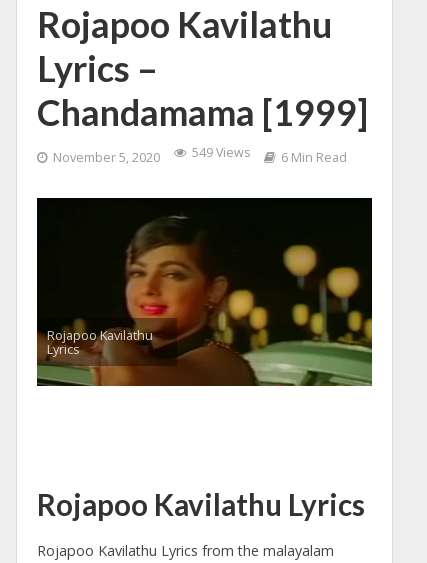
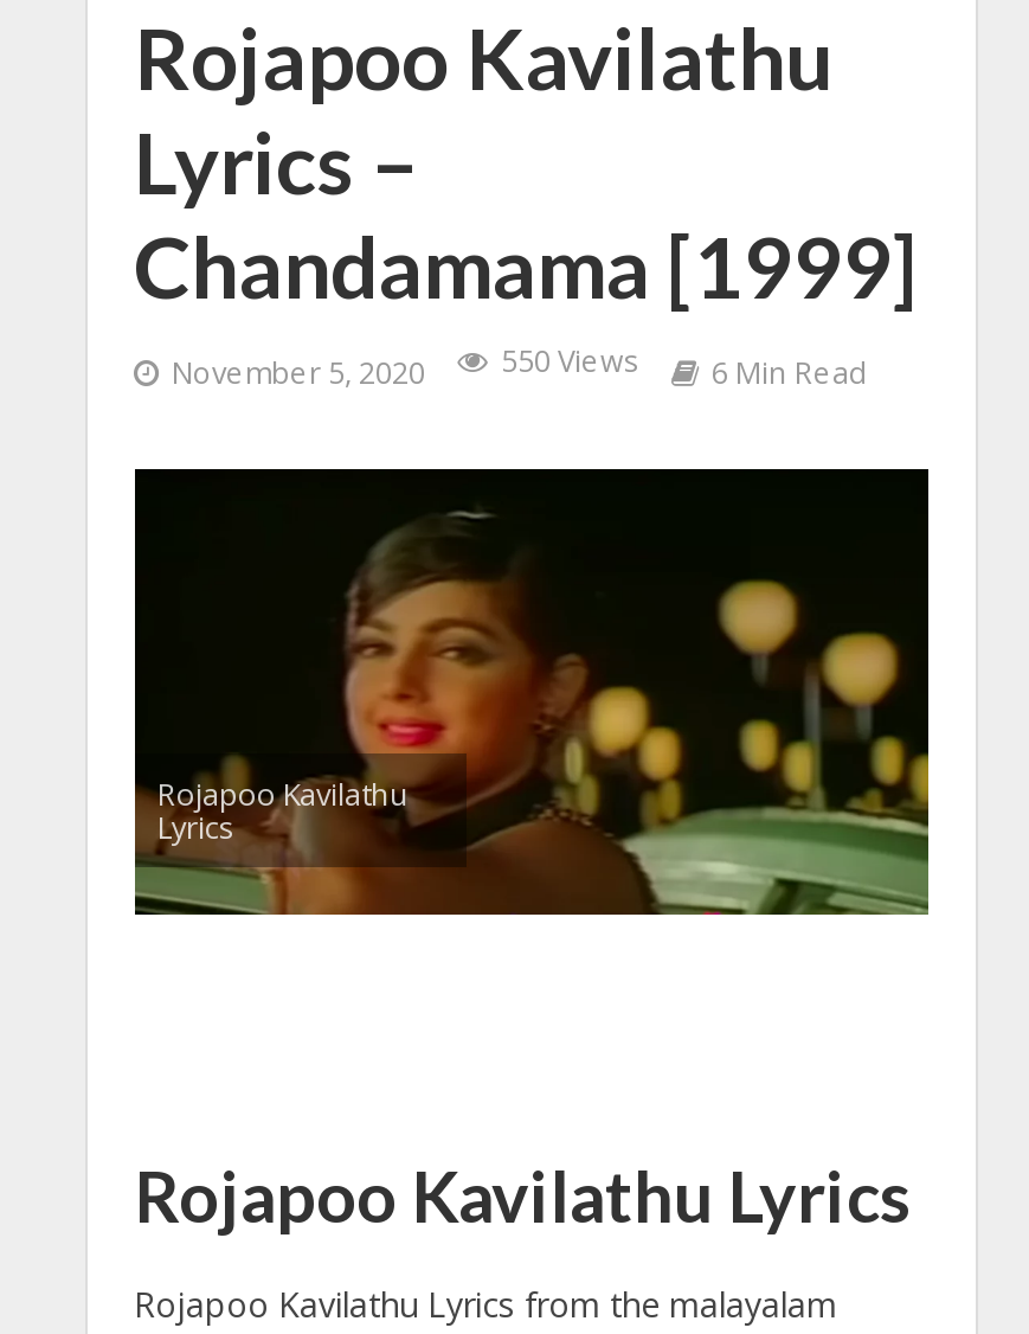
[52,144,346,166] November 5, 2020 549 Views 6 Min Read -> [172,341,868,393] November 5, 2020 550 Views 6 Min Read

